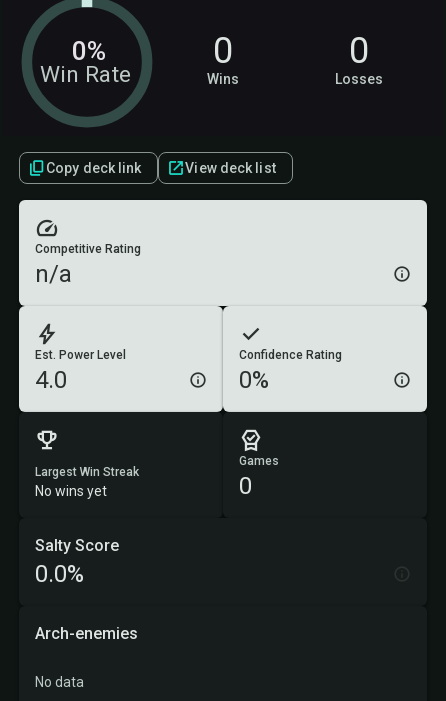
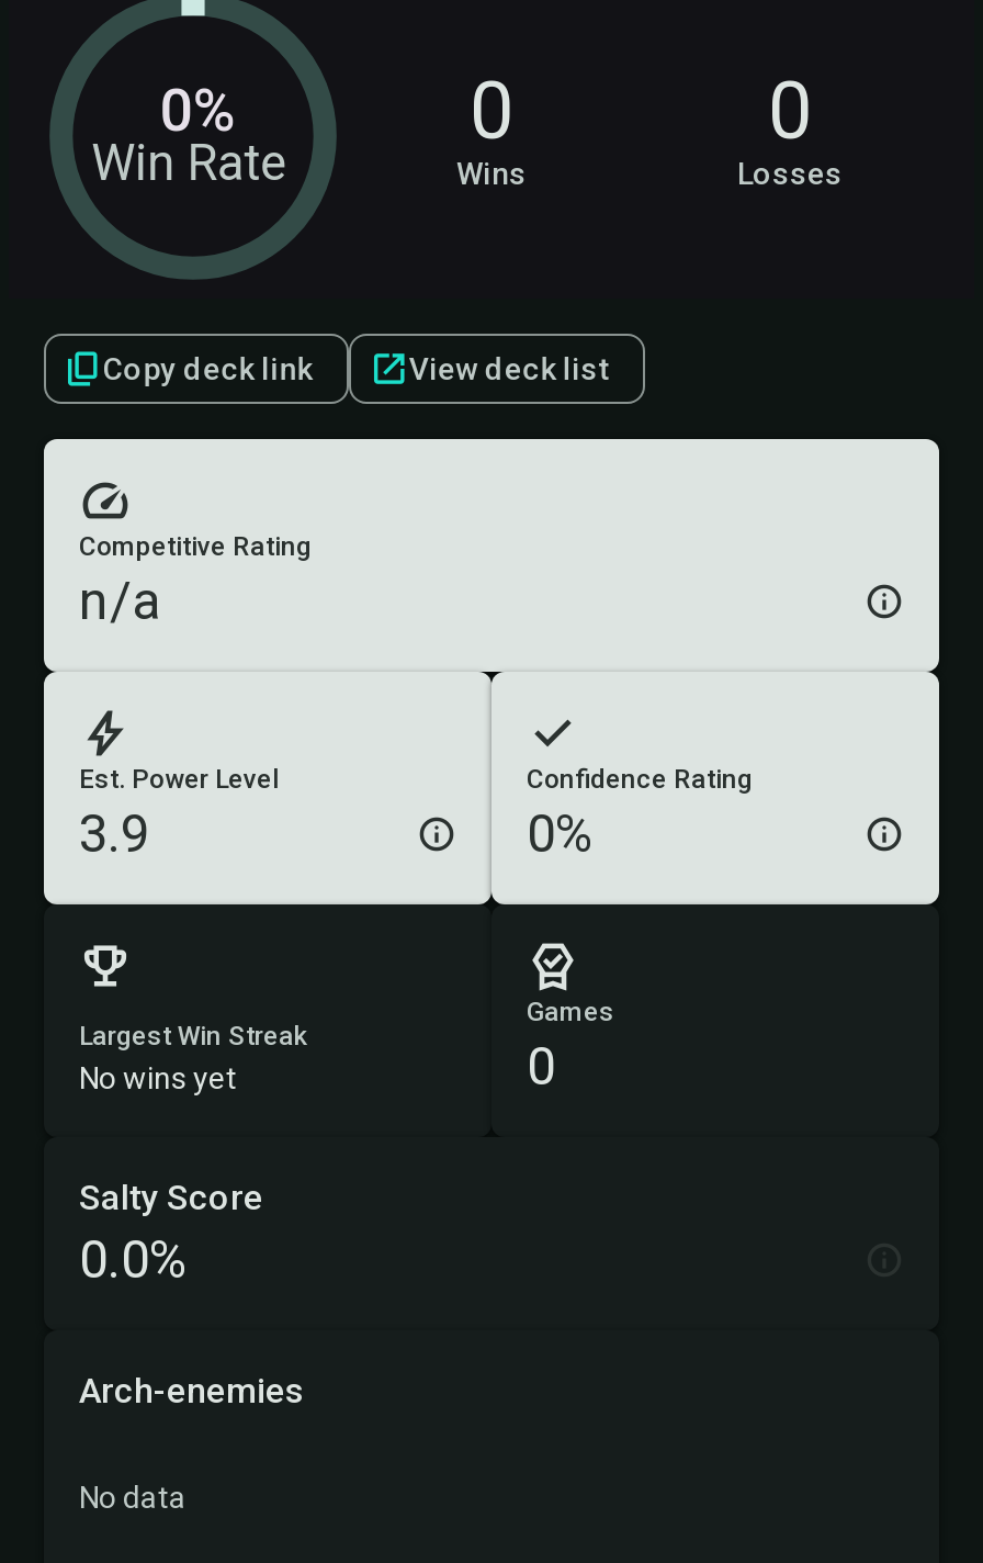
[35,366,67,394] 4.0 -> [79,803,149,865] 3.9

